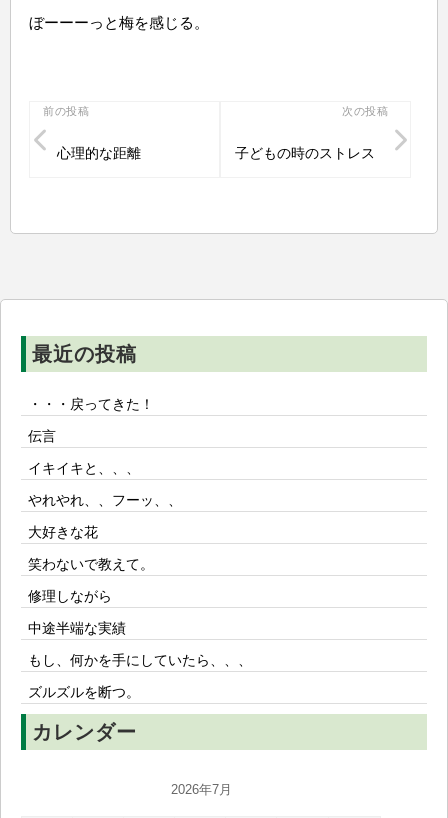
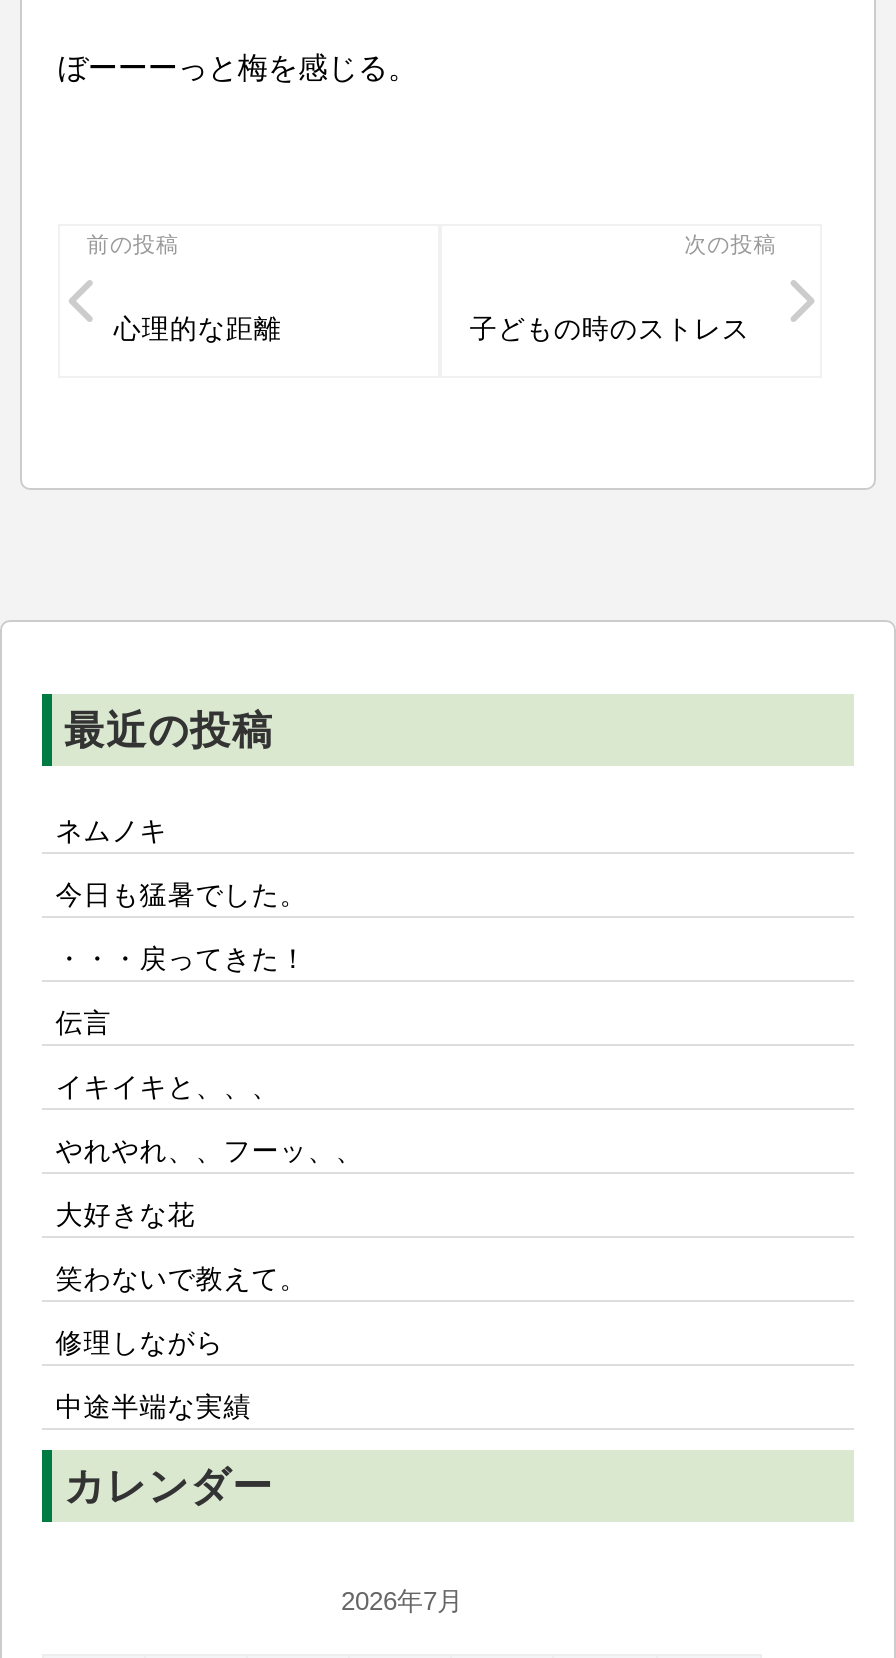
none -> [56,816,308,910] ネムノキ | 今日も猛暑でした。
moved [28,397,182,636] -> [56,944,364,1422]: ・・・戻ってきた！ | 伝言 | イキイキと、、、 | やれやれ、、フーッ、、 | 大好きな花 | 笑わないで教えて。 | 修理しながら | 中途半端な実績
[28,653,252,700] もし、何かを手にしていたら、、、 | ズルズルを断つ。 -> none

